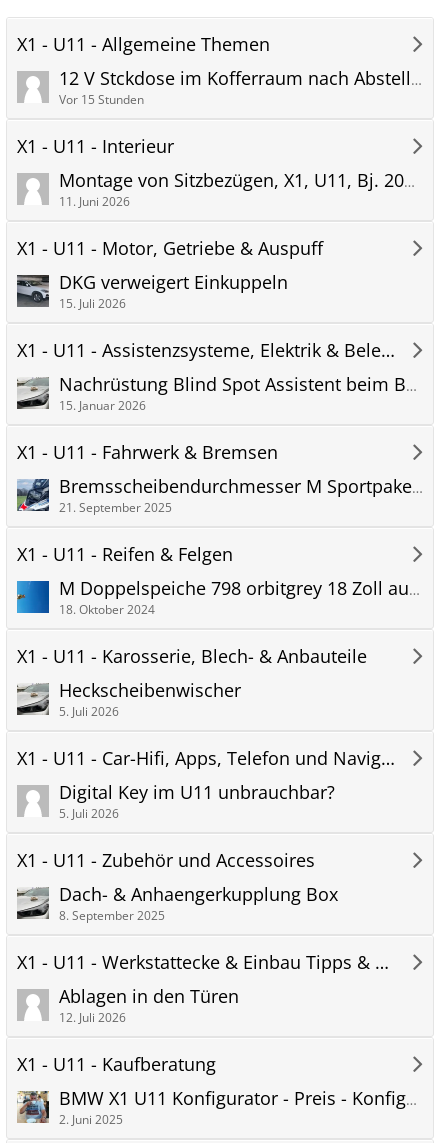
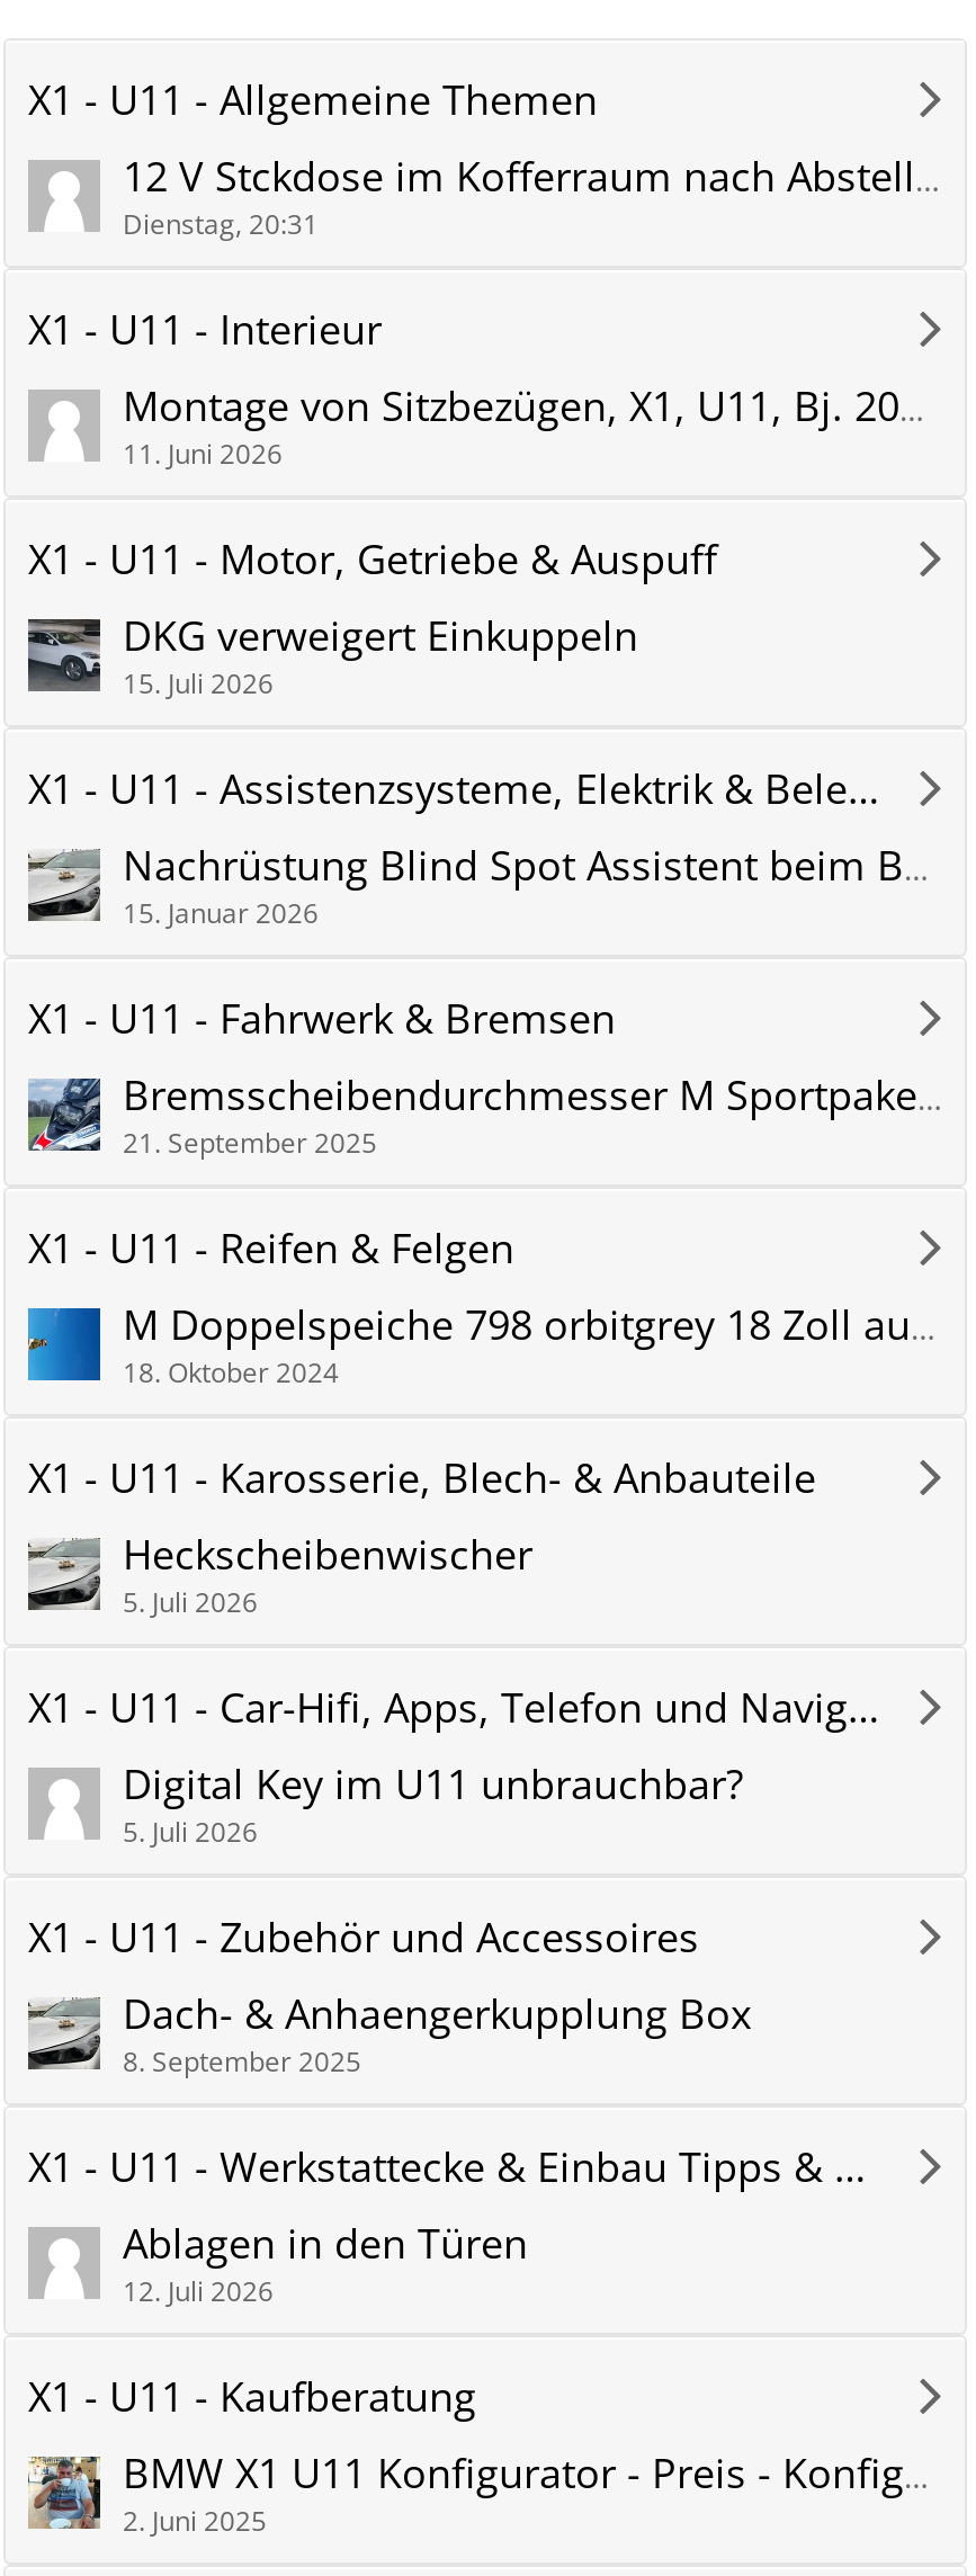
[59,91,144,108] Vor 15 Stunden -> [123,205,319,243] Dienstag, 20:31

